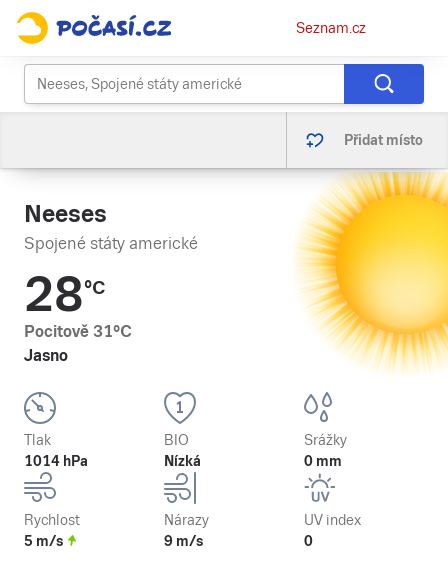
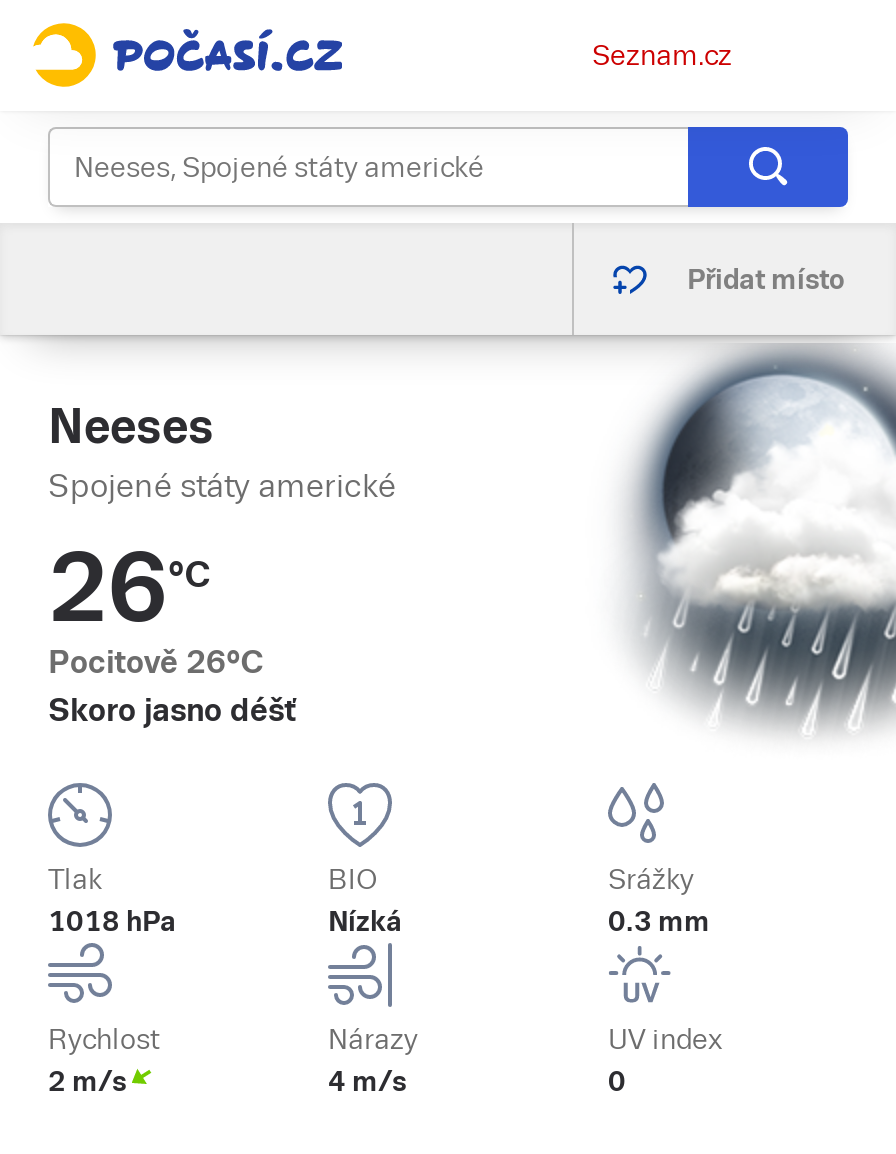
[297,172,445,368] [image] -> [596,345,890,735] [image]
[24,267,132,365] 28°C | Pocitově 31°C | Jasno -> [48,533,296,729] 26°C | Pocitově 26°C | Skoro jasno déšť
[24,453,88,469] 1014 hPa -> [48,905,176,937] 1018 hPa
[304,453,342,469] 0 mm -> [608,905,710,937] 0.3 mm
[24,533,63,549] 5 m/s -> [48,1065,126,1097] 2 m/s
[164,533,203,549] 9 m/s -> [328,1065,406,1097] 4 m/s

